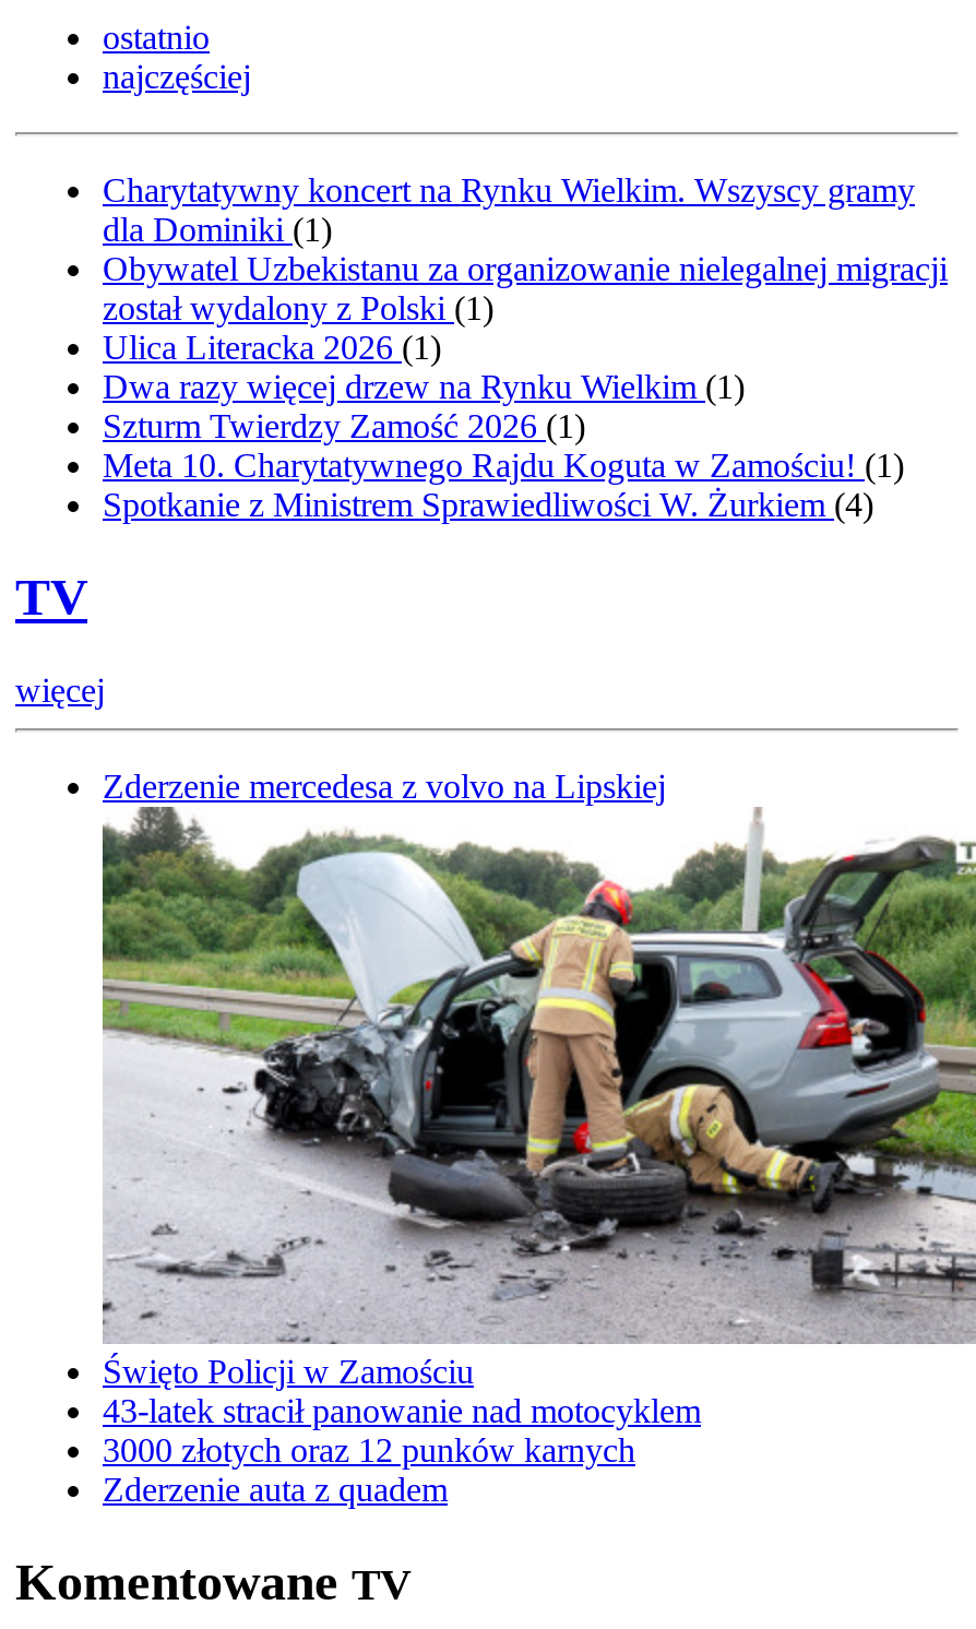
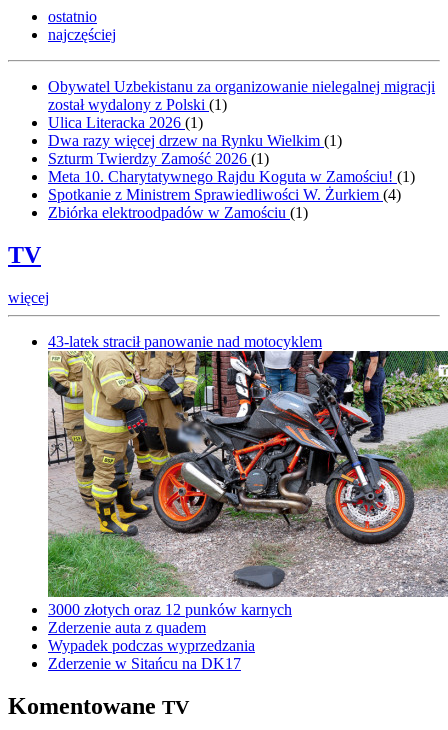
[103,172,915,248] Charytatywny koncert na Rynku Wielkim. Wszyscy gramy | dla Dominiki (1) -> none
moved [103,250,948,523] -> [48,78,435,203]: Obywatel Uzbekistanu za organizowanie nielegalnej migracji | został wydalony z Polski (1) | Ulica Literacka 2026 (1) | Dwa razy więcej drzew na Rynku Wielkim (1) | Szturm Twierdzy Zamość 2026 (1) | Meta 10. Charytatywnego Rajdu Koguta w Zamościu! (1) | Spotkanie z Ministrem Sprawiedliwości W. Żurkiem (4)
none -> [48,204,308,221] Zbiórka elektroodpadów w Zamościu (1)
[103,768,666,805] Zderzenie mercedesa z volvo na Lipskiej -> none
[100,807,969,1337] [image] -> [47,350,445,598] [image]
[103,1353,474,1390] Święto Policji w Zamościu -> none
moved [103,1392,701,1429] -> [48,333,322,350]: 43-latek stracił panowanie nad motocyklem
moved [103,1431,635,1508] -> [48,601,292,636]: 3000 złotych oraz 12 punków karnych | Zderzenie auta z quadem
none -> [48,637,255,672] Wypadek podczas wyprzedzania | Zderzenie w Sitańcu na DK17

